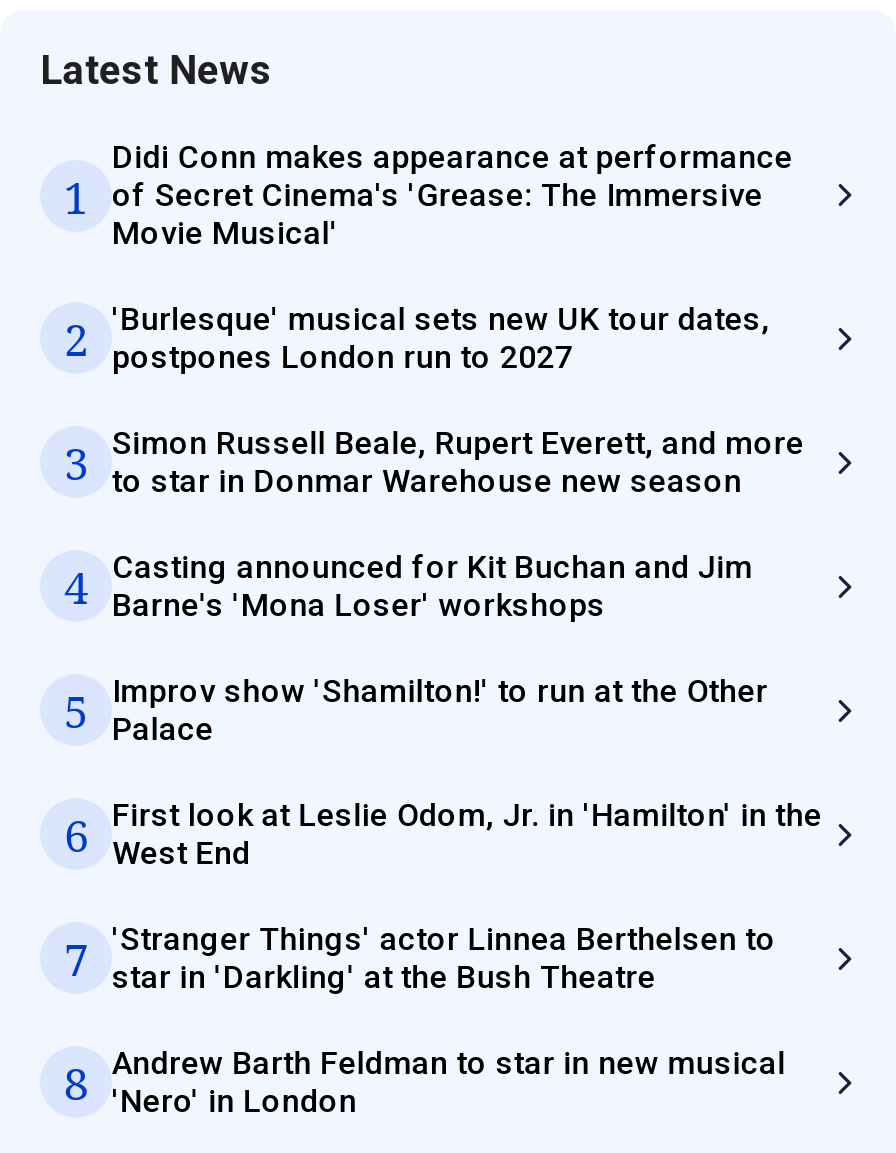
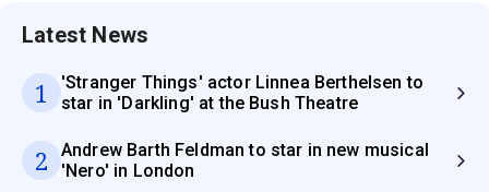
[64,139,822,989] Didi Conn makes appearance at performance | of Secret Cinema's 'Grease: The Immersive | Movie Musical' | 2 | 'Burlesque' musical sets new UK tour dates, | postpones London run to 2027 | 3 | Simon Russell Beale, Rupert Everett, and more | to star in Donmar Warehouse new season | 4 | Casting announced for Kit Buchan and Jim | Barne's 'Mona Loser' workshops | 5 | Improv show 'Shamilton!' to run at the Other | Palace | 6 | First look at Leslie Odom, Jr. in 'Hamilton' in the | West End | 7 -> none
[64,1045,786,1121] 8 Andrew Barth Feldman to star in new musical 'Nero' in London -> [35,140,429,182] 2 Andrew Barth Feldman to star in new musical 'Nero' in London

